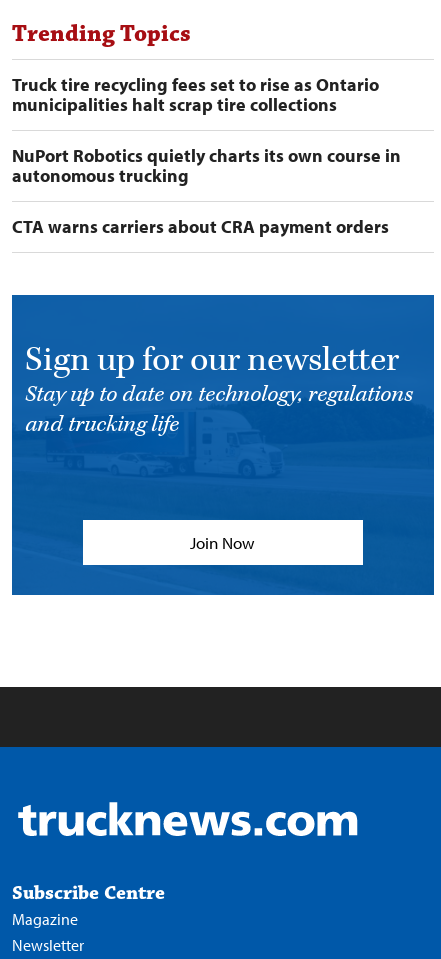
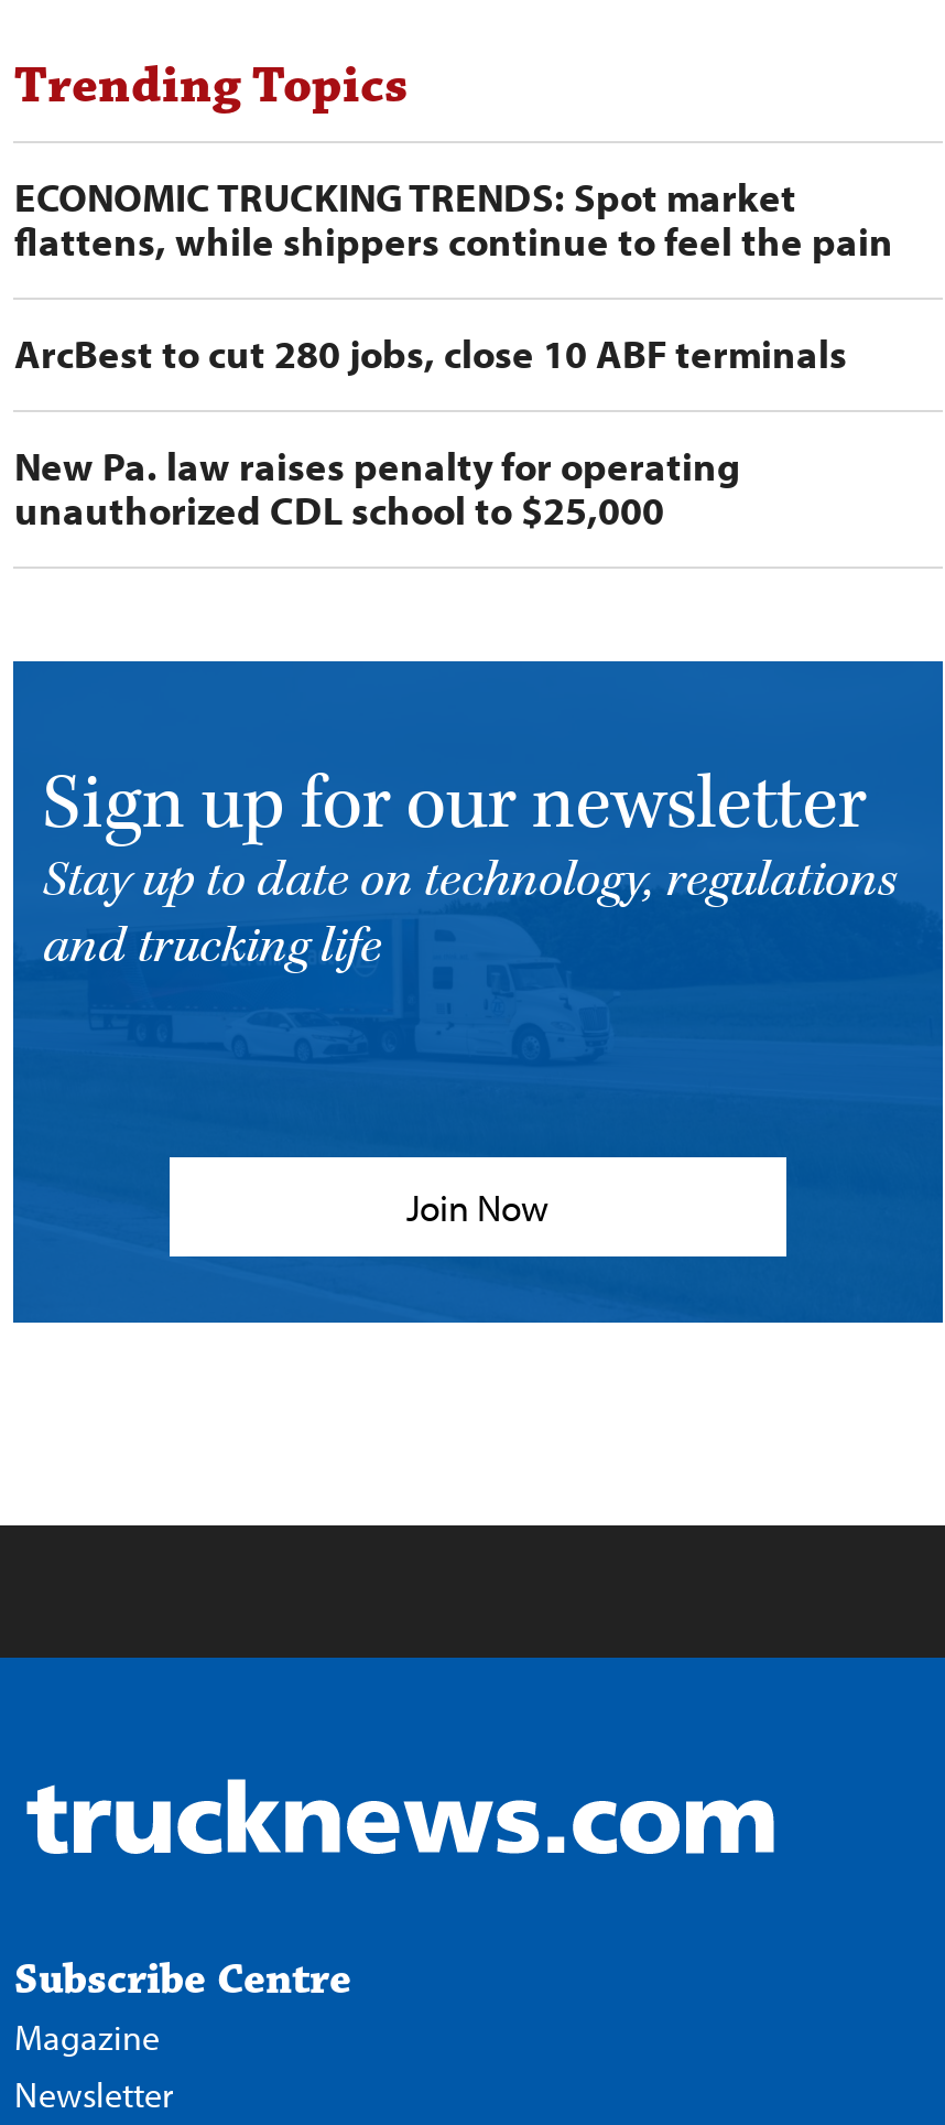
[12,73,379,116] Truck tire recycling fees set to rise as Ontario | municipalities halt scrap tire collections -> [14,172,893,267] ECONOMIC TRUCKING TRENDS: Spot market | flattens, while shippers continue to feel the pain
[12,144,401,187] NuPort Robotics quietly charts its own course in | autonomous trucking -> [14,329,847,379] ArcBest to cut 280 jobs, close 10 ABF terminals
[12,215,389,238] CTA warns carriers about CRA payment orders -> [14,441,741,536] New Pa. law raises penalty for operating | unauthorized CDL school to $25,000

